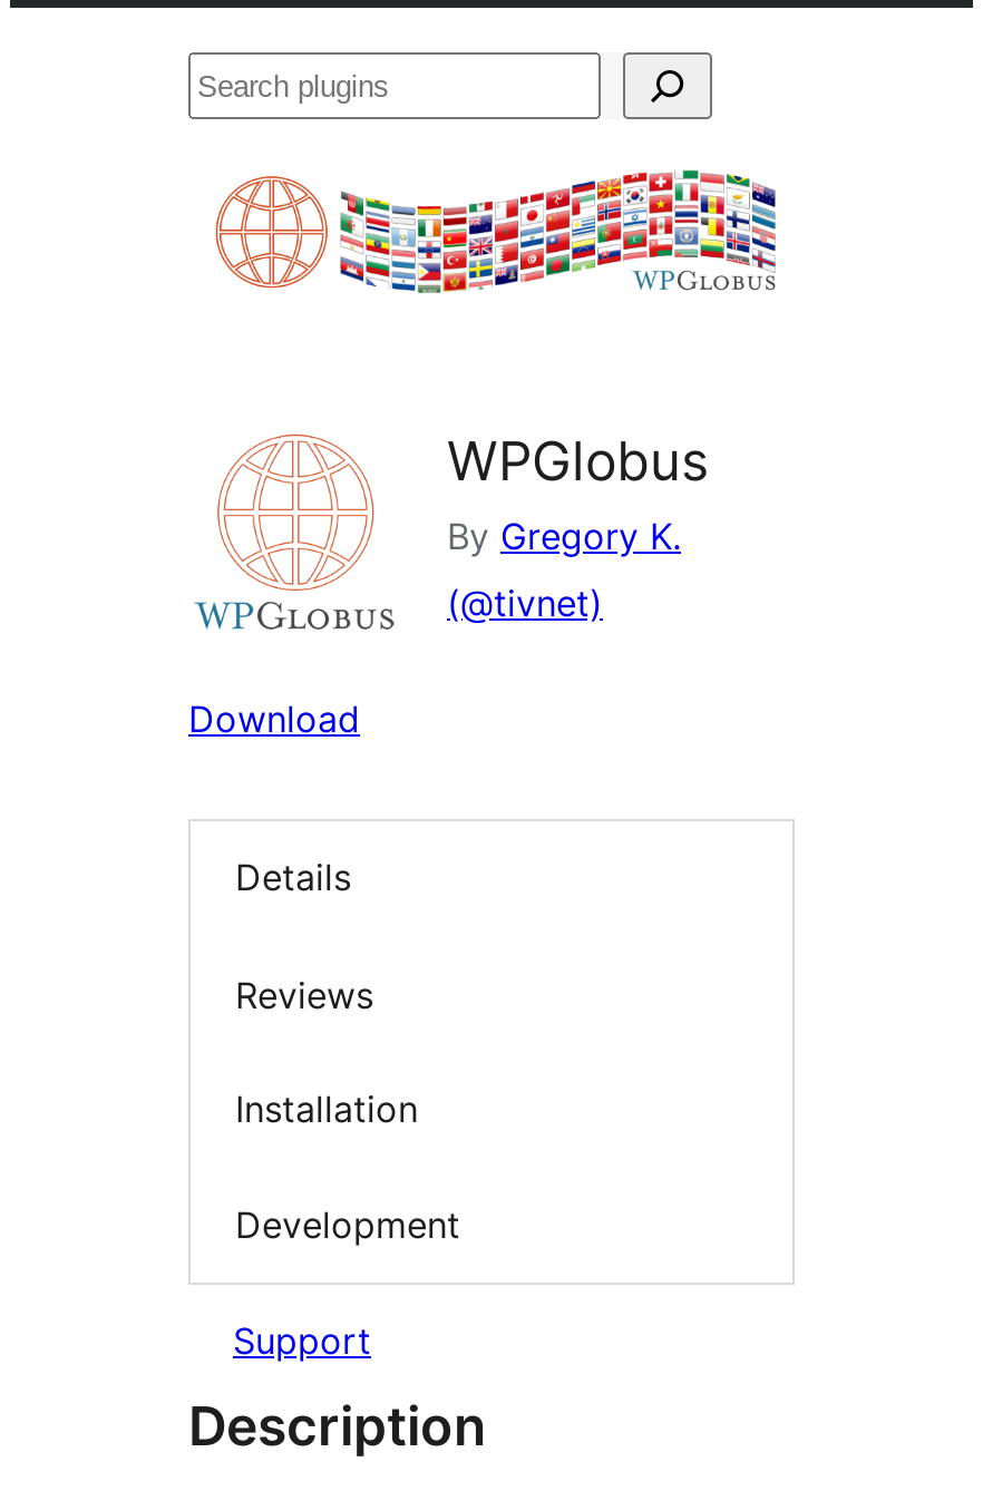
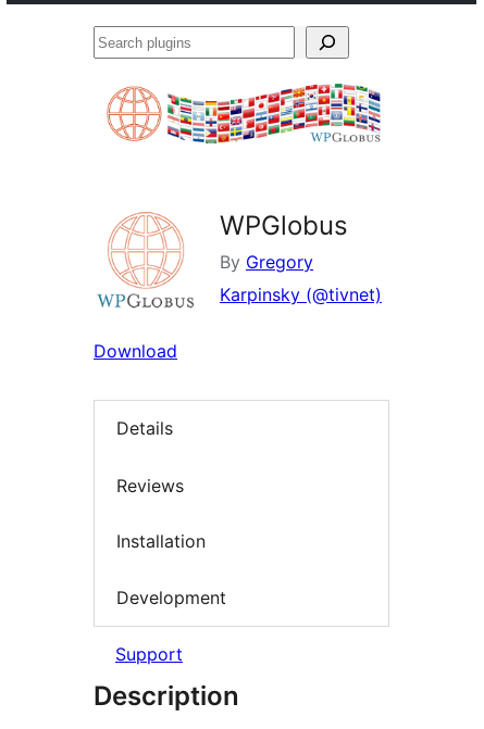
[447,514,681,559] By Gregory K. -> [220,251,313,273] By Gregory
[447,581,603,625] (@tivnet) -> [220,284,382,305] Karpinsky (@tivnet)

